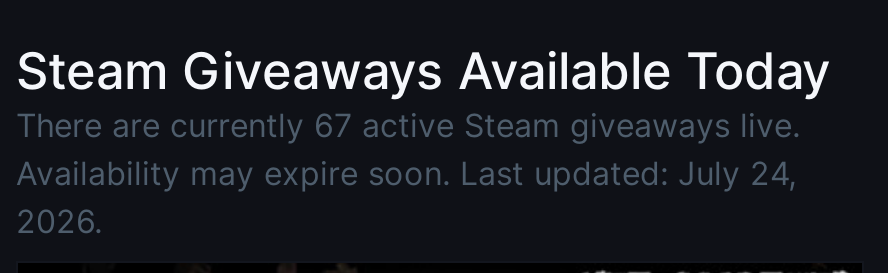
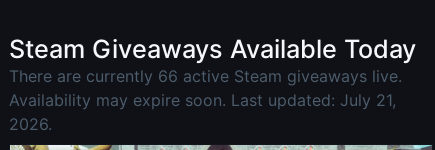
[16,105,800,145] There are currently 67 active Steam giveaways live. -> [9,66,402,86] There are currently 66 active Steam giveaways live.
[16,153,796,193] Availability may expire soon. Last updated: July 24, -> [9,90,396,110] Availability may expire soon. Last updated: July 21,

